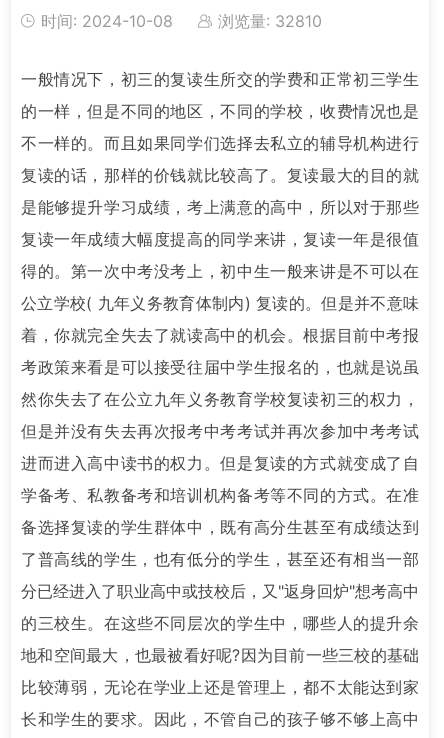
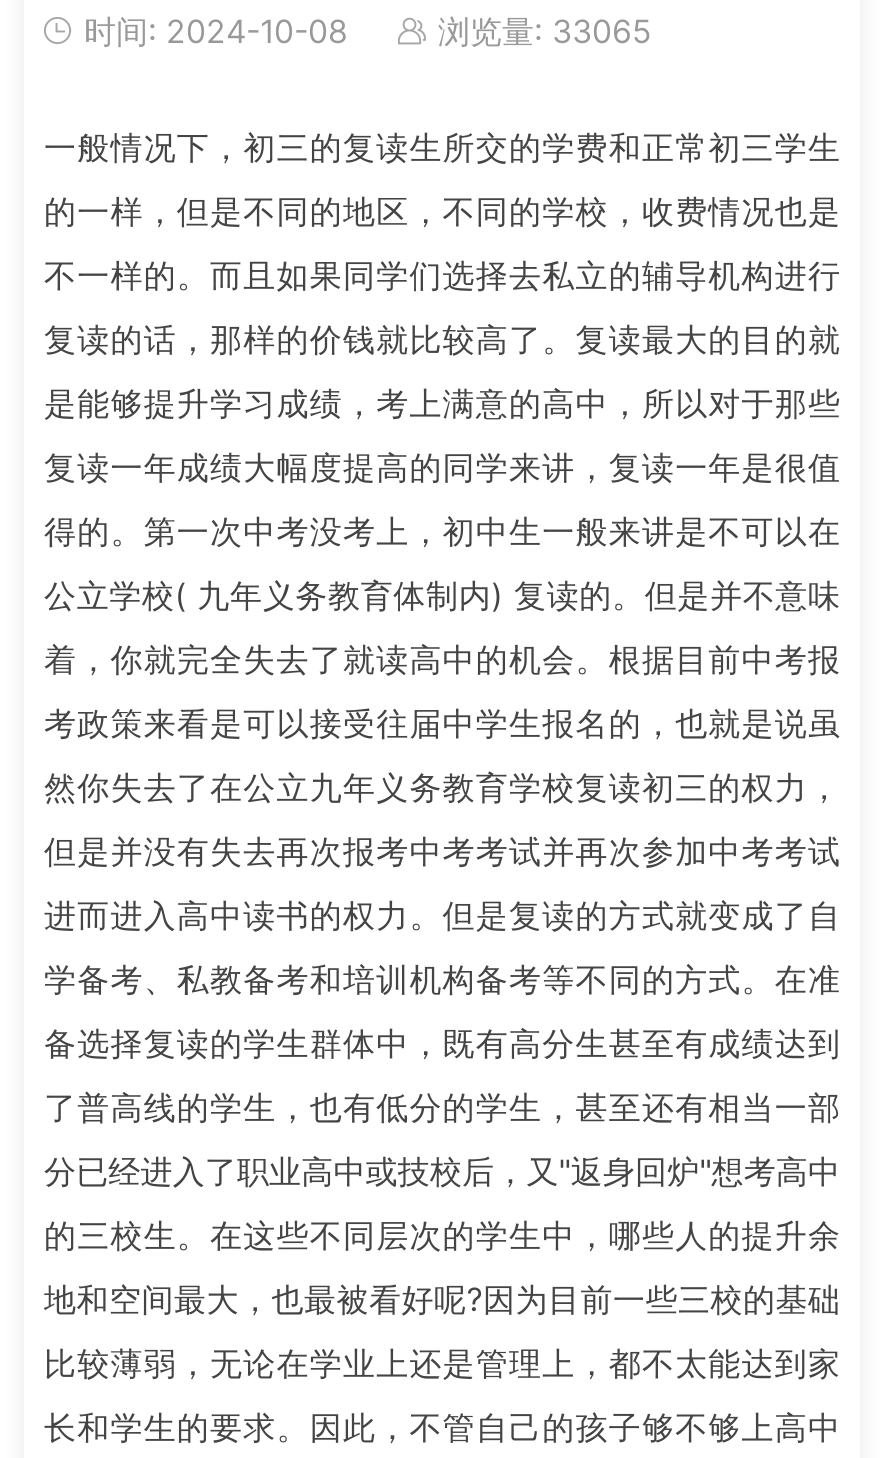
[218,11,322,31] 浏览量: 32810 -> [438,11,652,51] 浏览量: 33065

